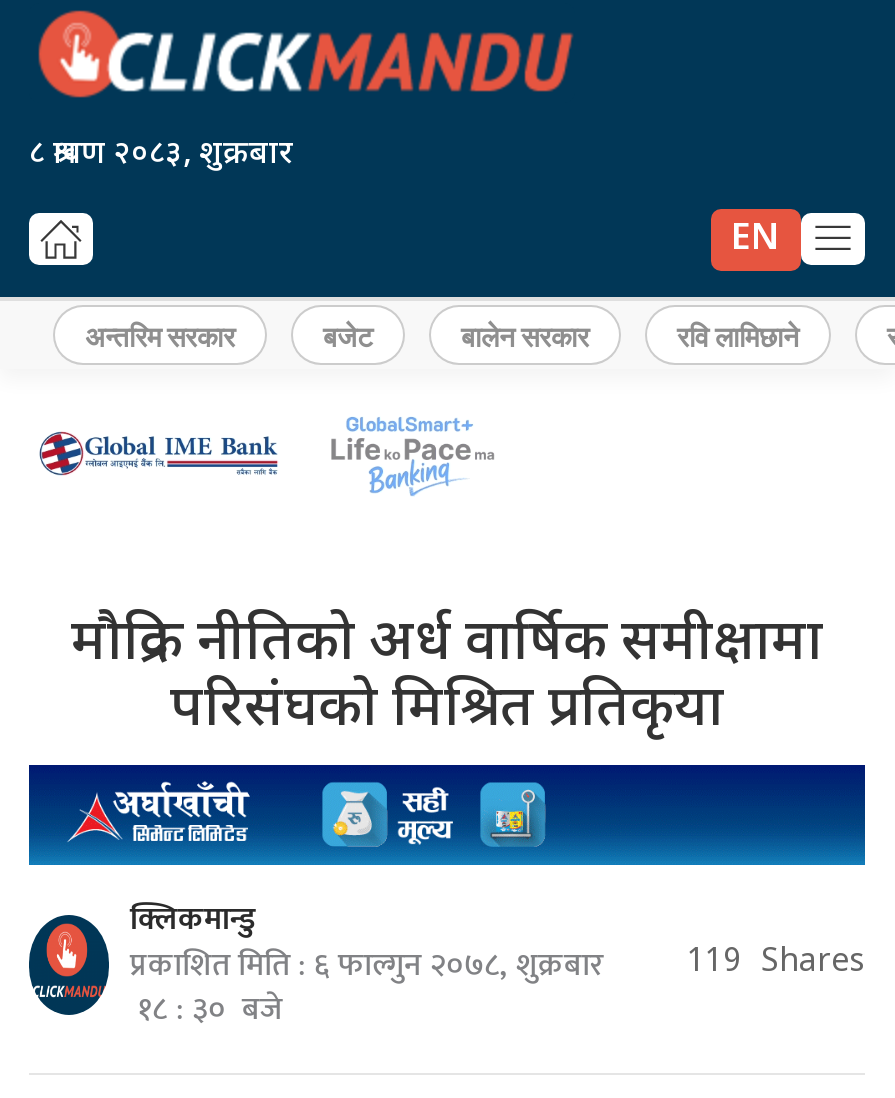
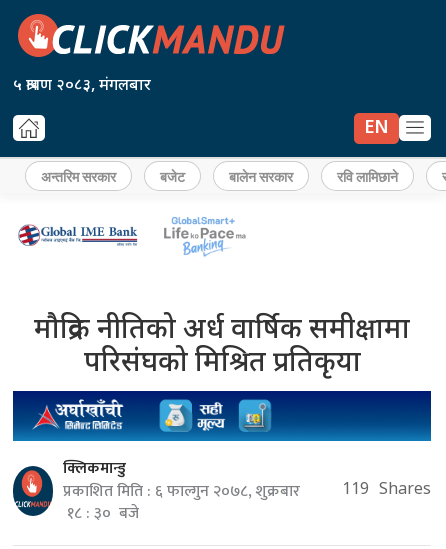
[29,135,293,177] ८ श्रावण २०८३, शुक्रबार -> [13,76,151,97] ५ श्रावण २०८३, मंगलबार

